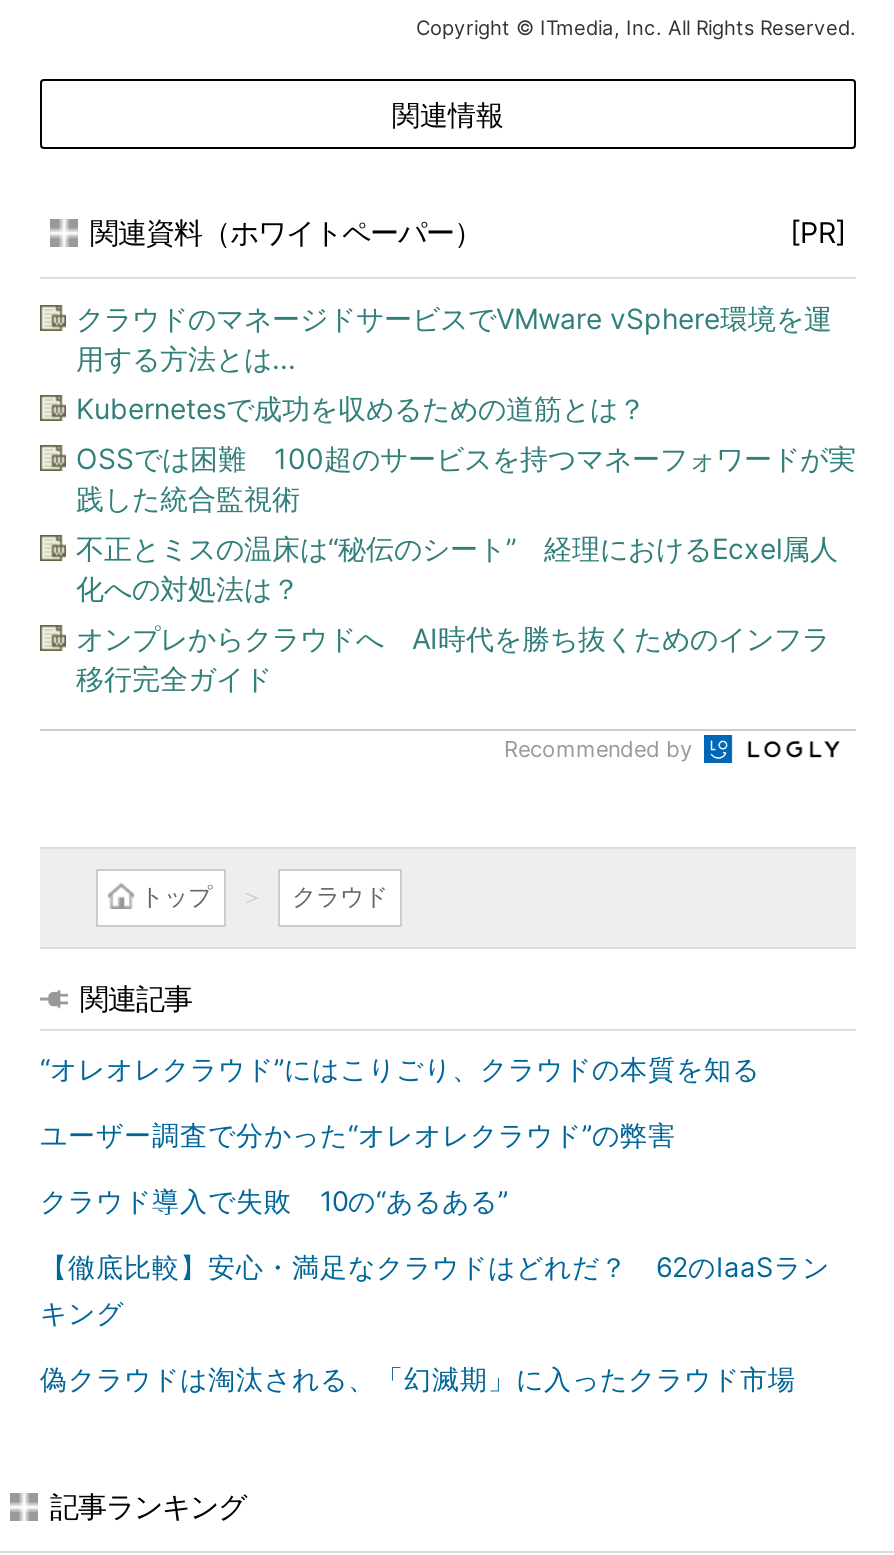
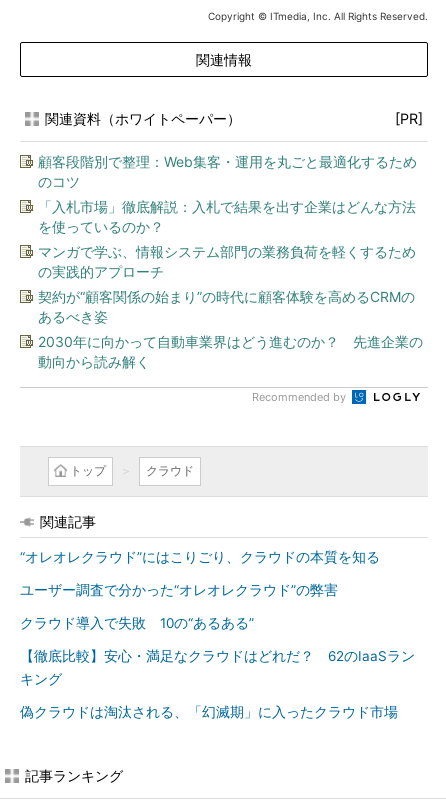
[76,301,832,375] クラウドのマネージドサービスでVMware vSphere環境を運 | 用する方法とは... -> [38,153,417,190] 顧客段階別で整理：Web集客・運用を丸ごと最適化するため | のコツ
[76,391,646,425] Kubernetesで成功を収めるための道筋とは？ -> [38,198,416,235] 「入札市場」徹底解説：入札で結果を出す企業はどんな方法 | を使っているのか？
[76,441,856,515] OSSでは困難 100超のサービスを持つマネーフォワードが実 | 践した統合監視術 -> [38,243,416,280] マンガで学ぶ、情報システム部門の業務負荷を軽くするため | の実践的アプローチ
[76,531,838,605] 不正とミスの温床は“秘伝のシート” 経理におけるEcxel属人 | 化への対処法は？ -> [38,288,415,325] 契約が“顧客関係の始まり”の時代に顧客体験を高めるCRMの | あるべき姿
[76,621,830,695] オンプレからクラウドへ AI時代を勝ち抜くためのインフラ | 移行完全ガイド -> [38,333,423,370] 2030年に向かって自動車業界はどう進むのか？ 先進企業の | 動向から読み解く

